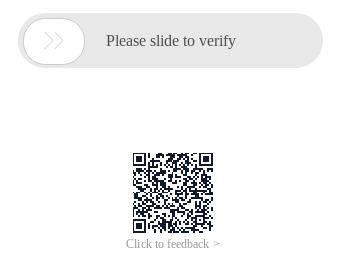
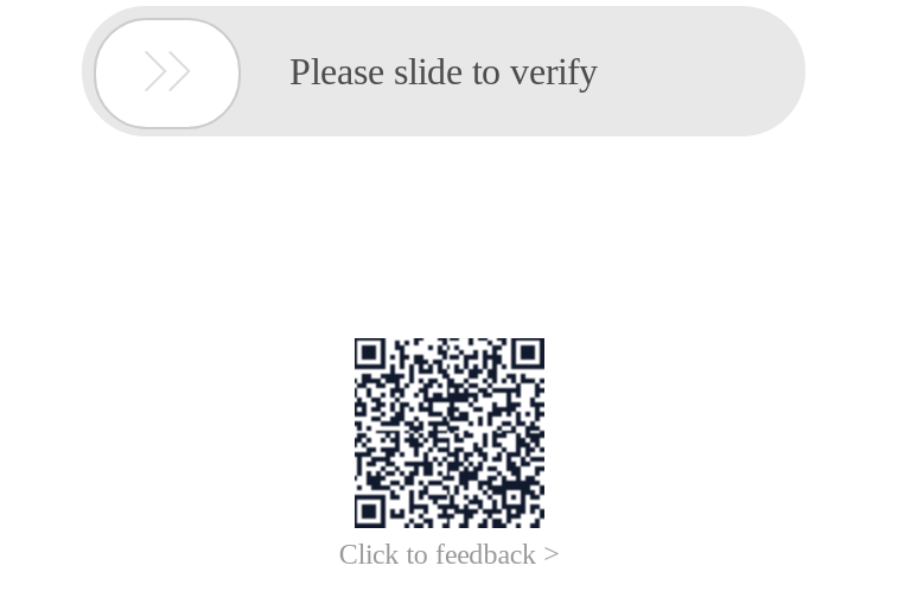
[133,152,213,234] [image] -> [352,338,547,530] [image]

